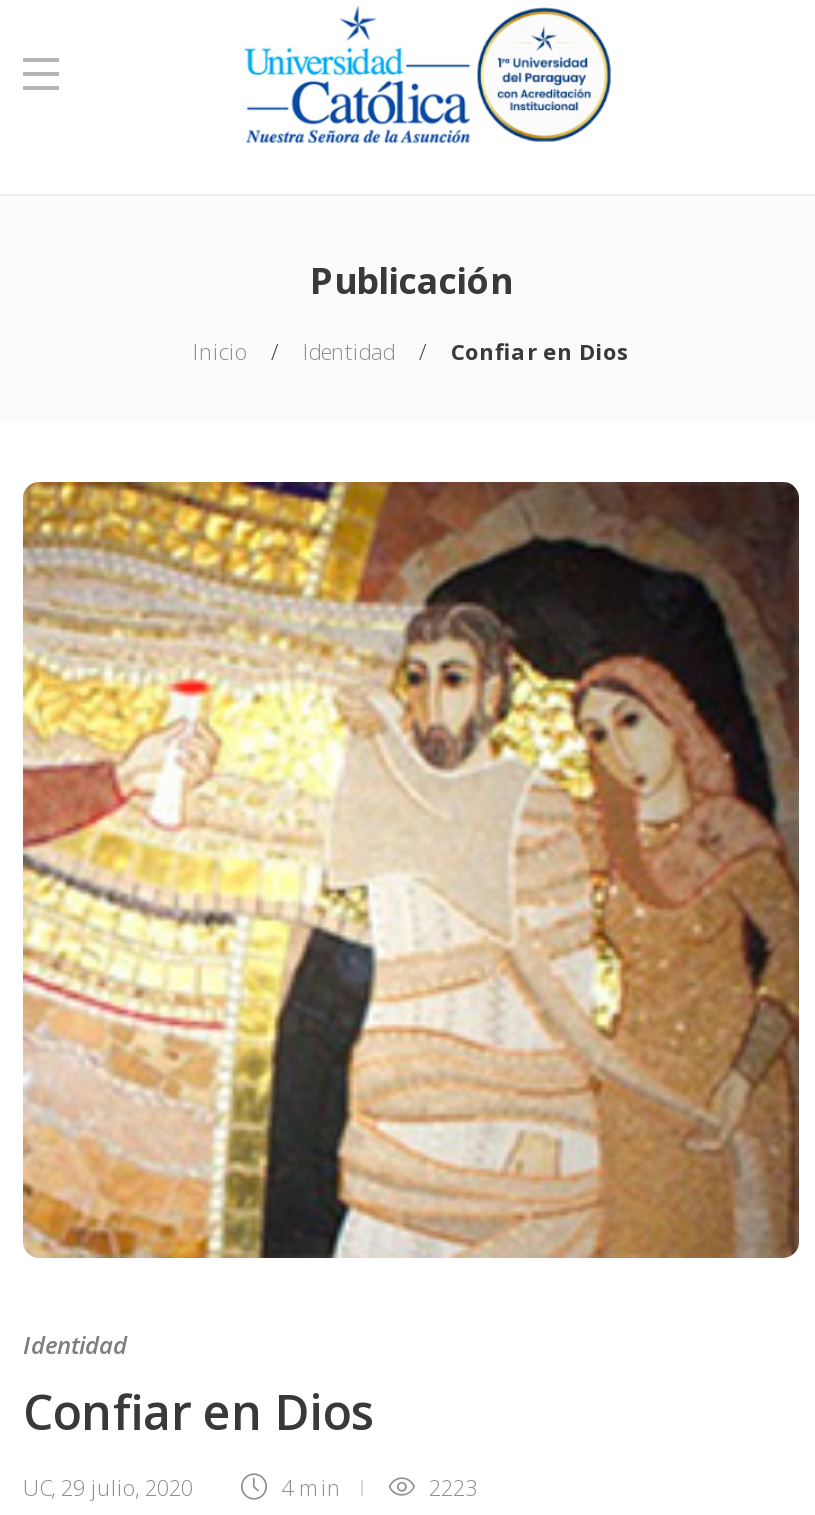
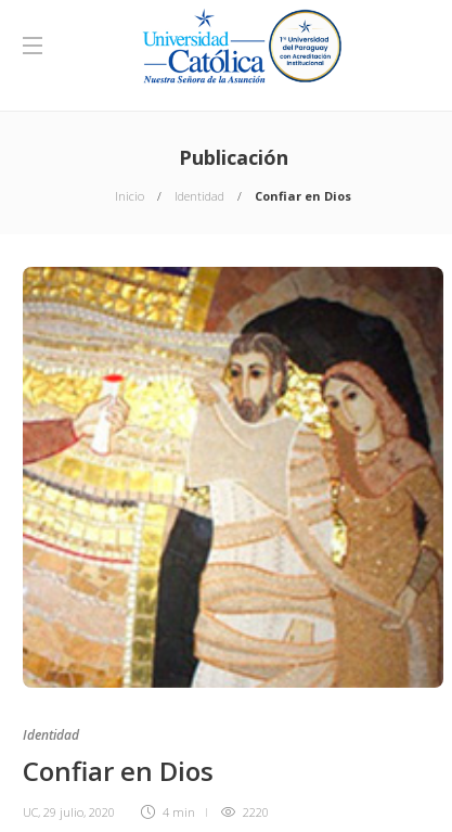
[423,1472,477,1502] 2223 -> [240,804,269,820] 2220

